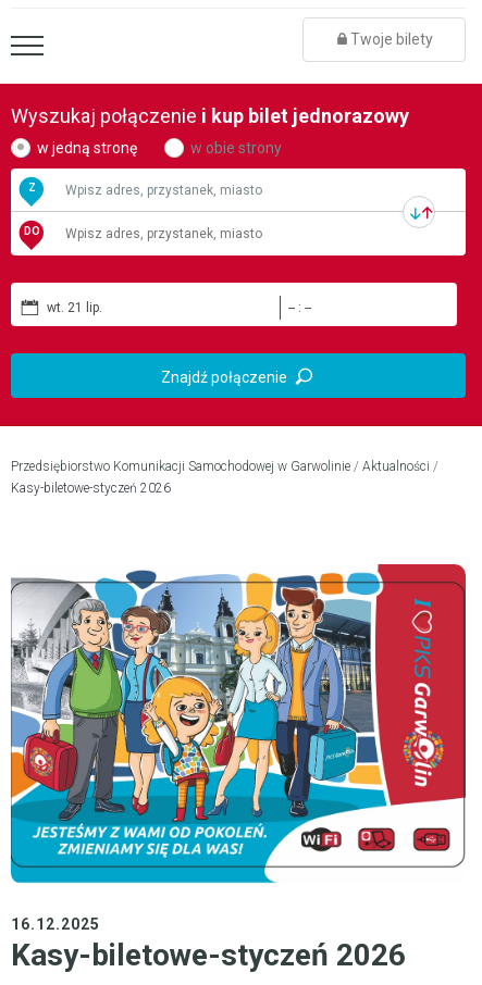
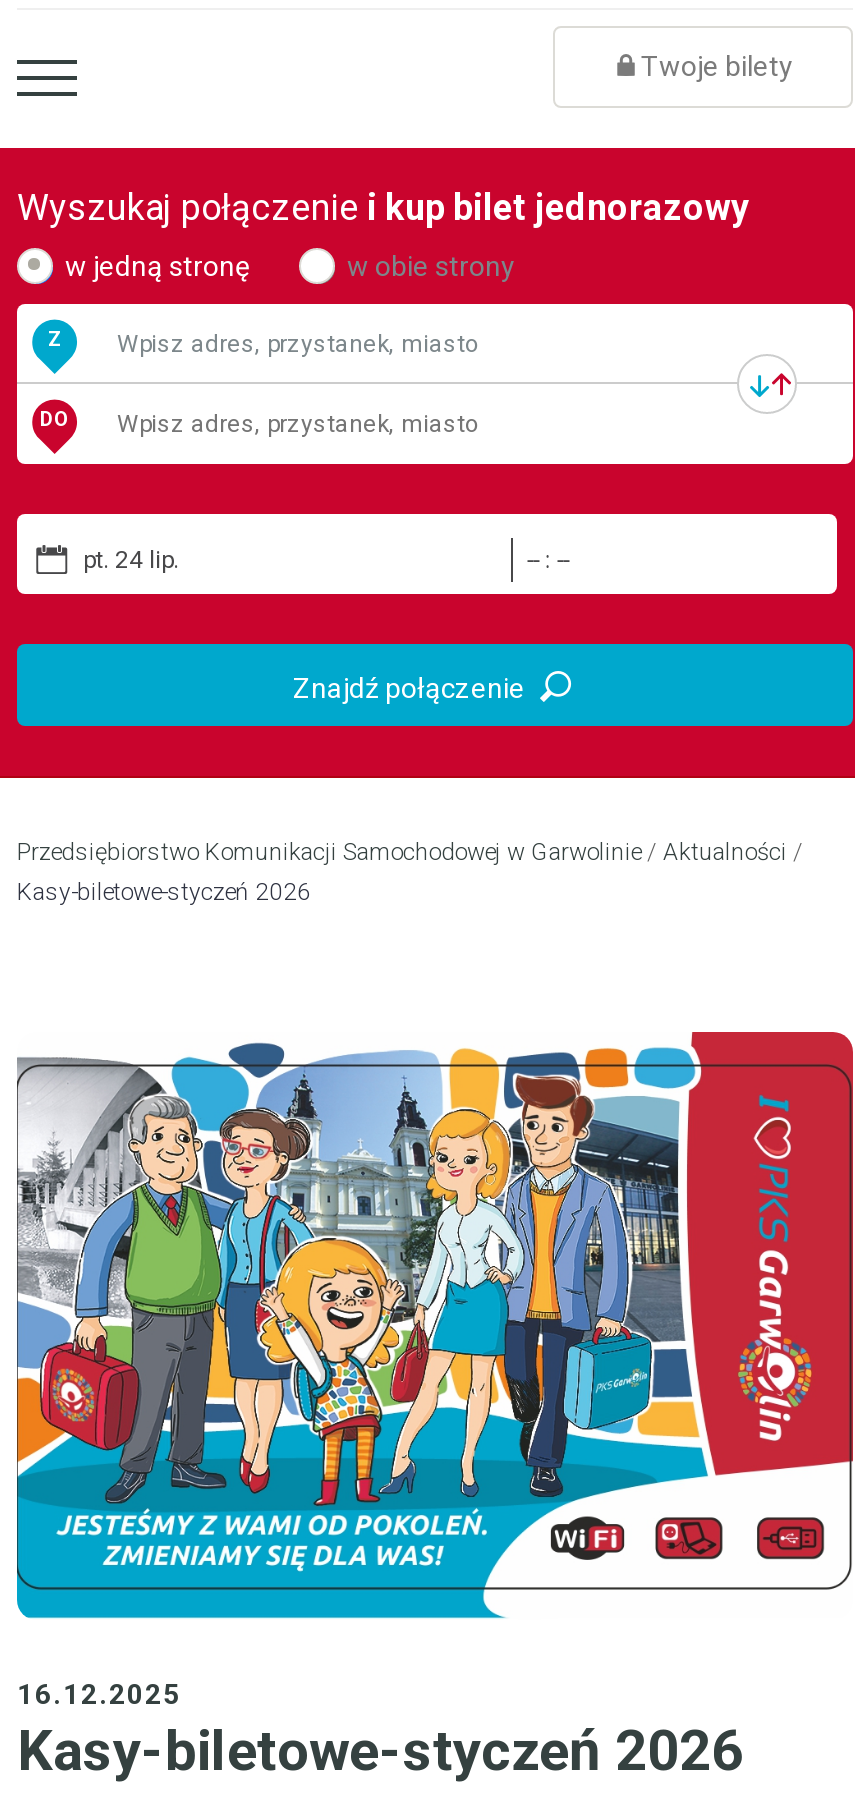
[47,300,102,315] wt. 21 lip. -> [83,546,179,574] pt. 24 lip.

